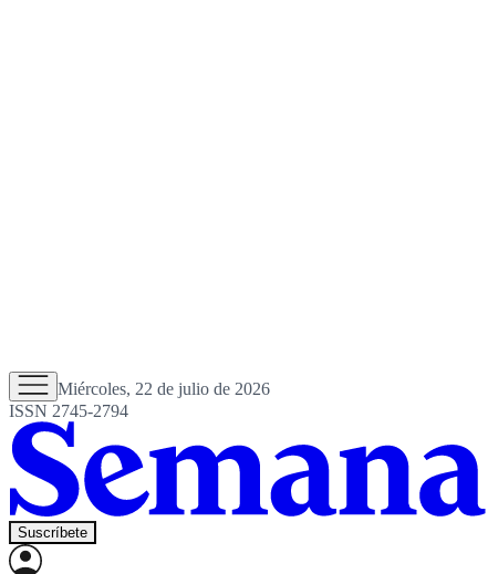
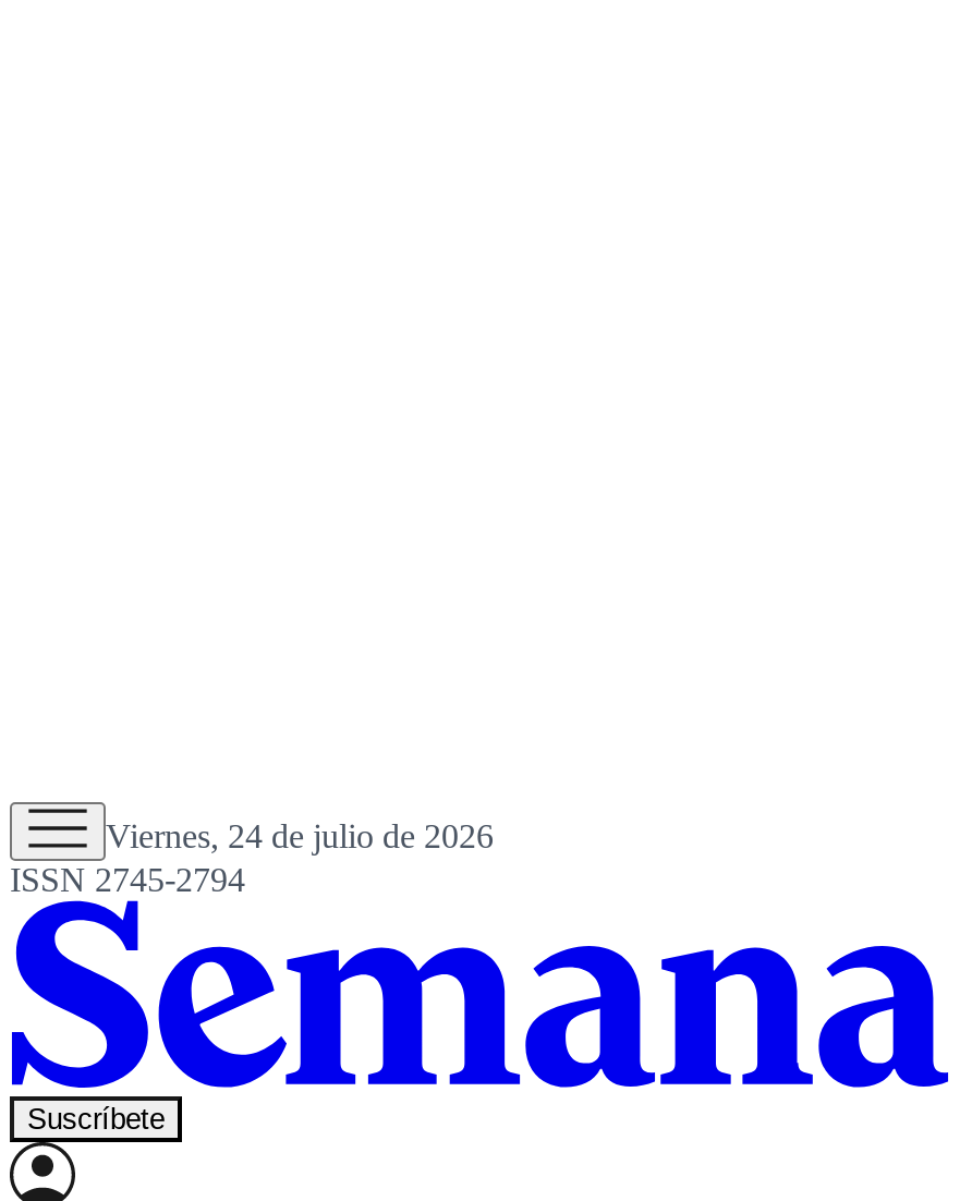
[58,379,270,398] Miércoles, 22 de julio de 2026 -> [106,817,494,854] Viernes, 24 de julio de 2026

